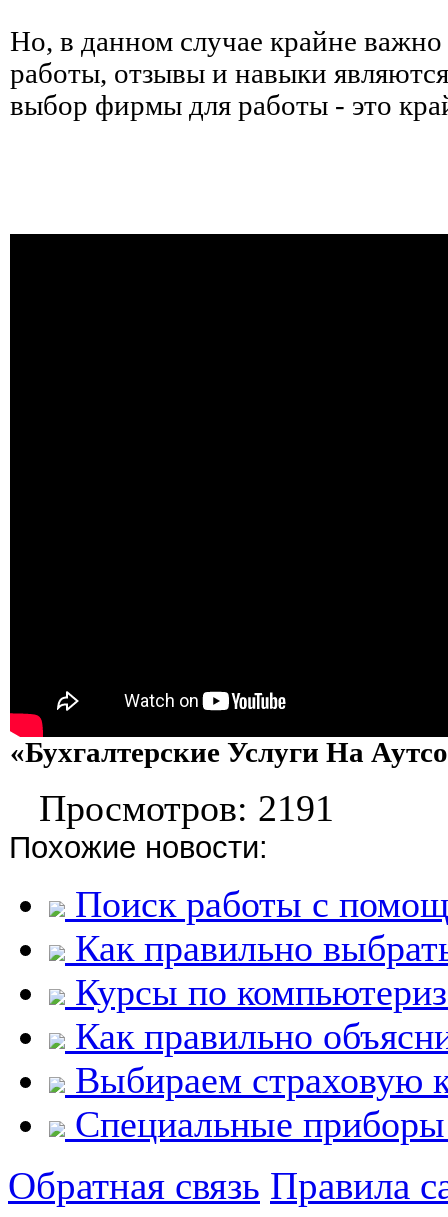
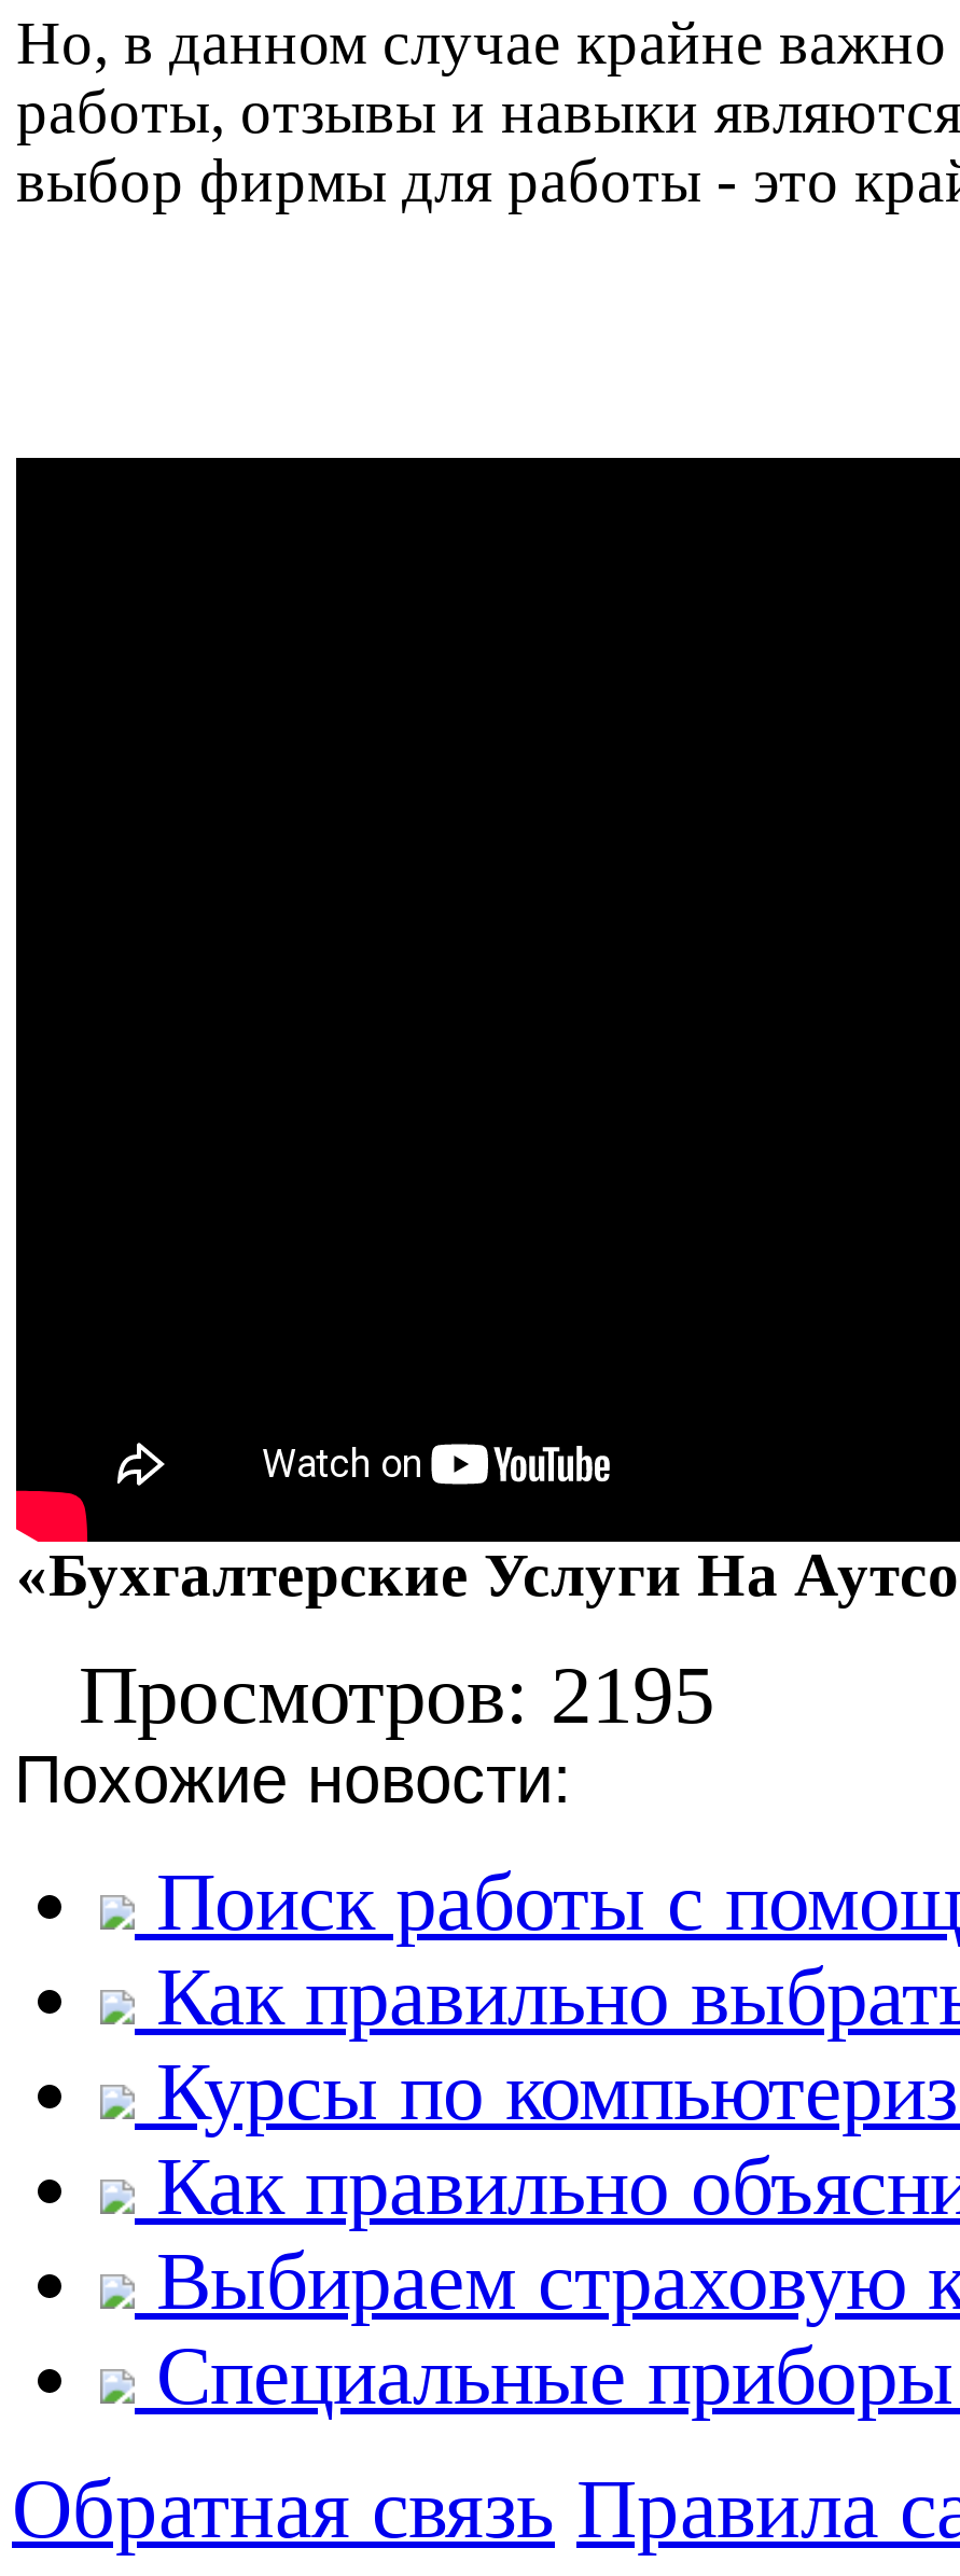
[9,787,374,829] Просмотров: 2191 -> [14,1649,801,1740] Просмотров: 2195

